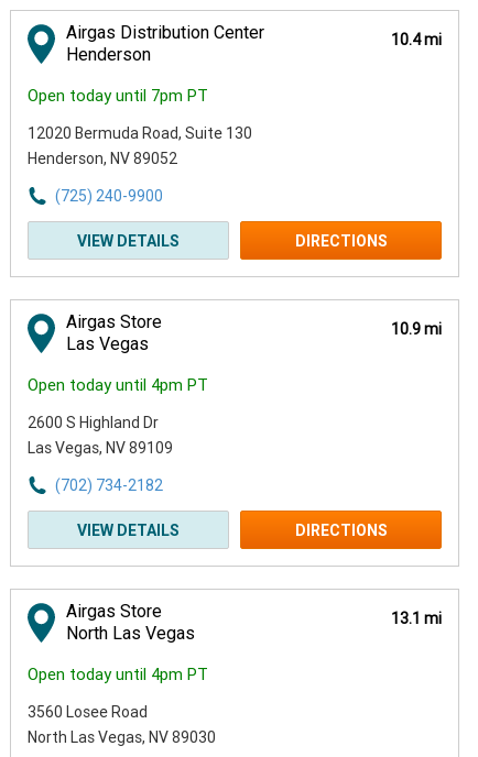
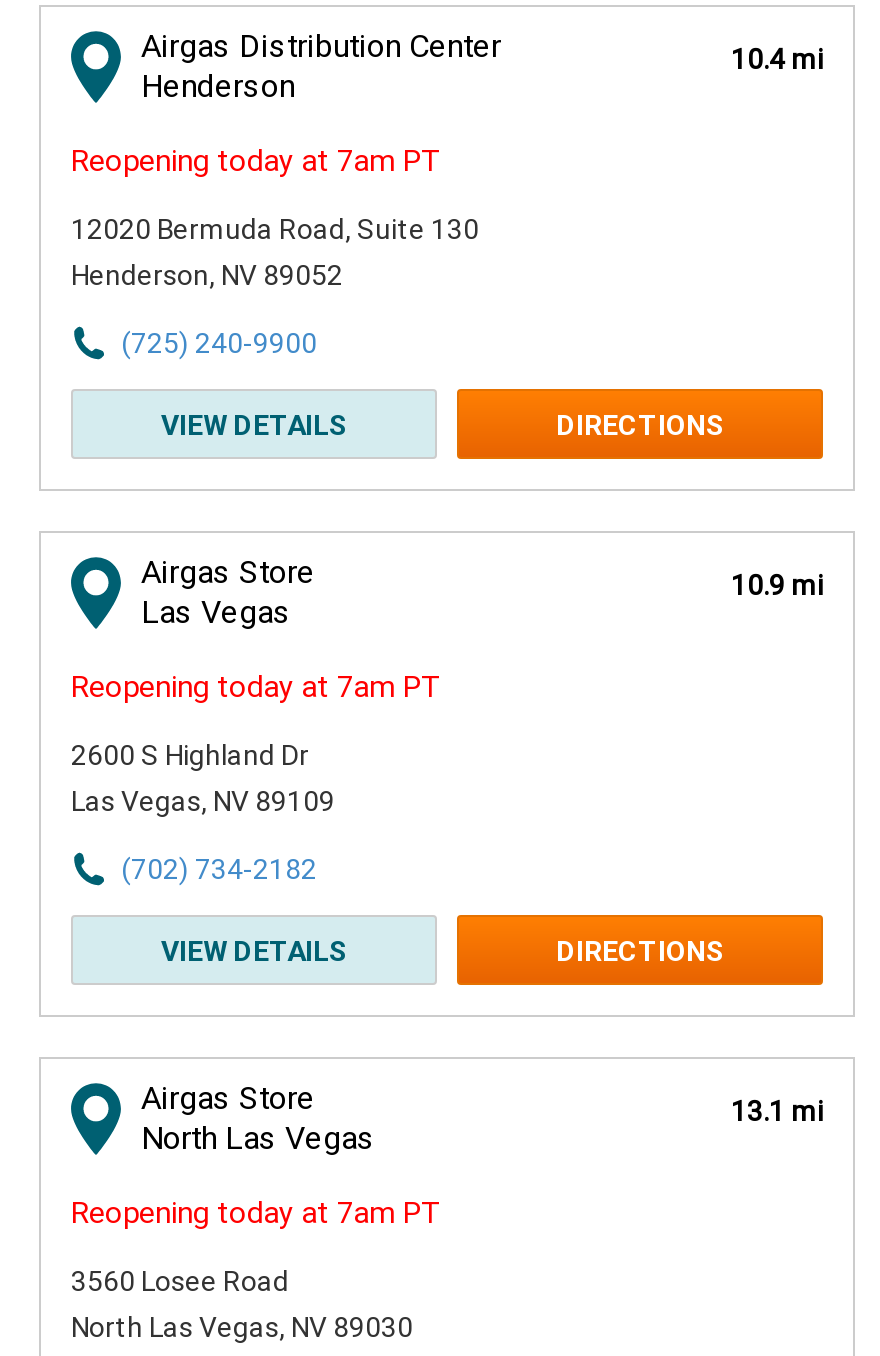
[28,86,208,106] Open today until 7pm PT -> [71,143,441,179] Reopening today at 7am PT
[28,375,208,395] Open today until 4pm PT -> [71,669,441,705] Reopening today at 7am PT
[28,665,208,684] Open today until 4pm PT -> [71,1195,441,1231] Reopening today at 7am PT

